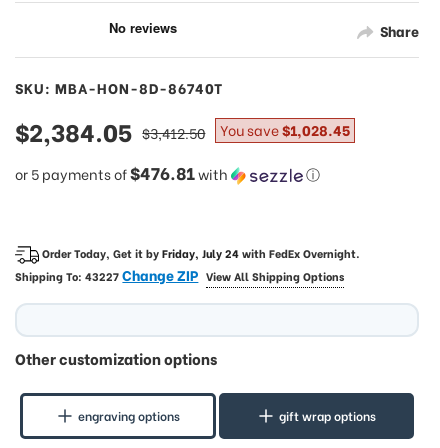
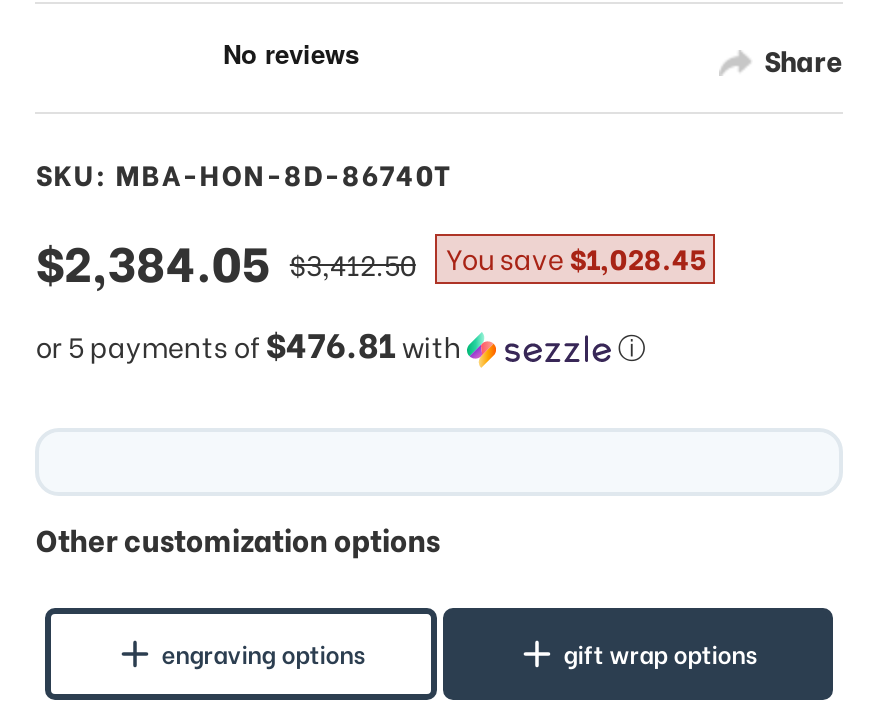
[15,245,360,285] Order Today, Get it by Friday, July 24 with FedEx Overnight. | Shipping To: 43227 Change ZIP View All Shipping Options -> none

